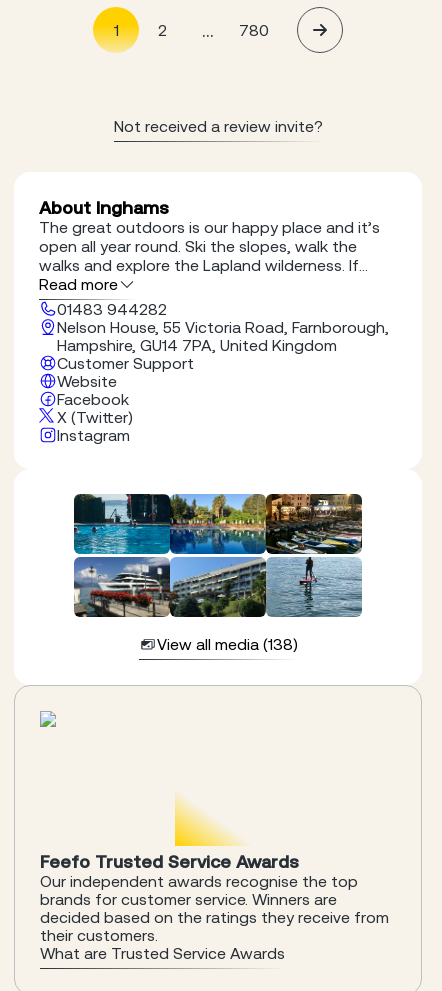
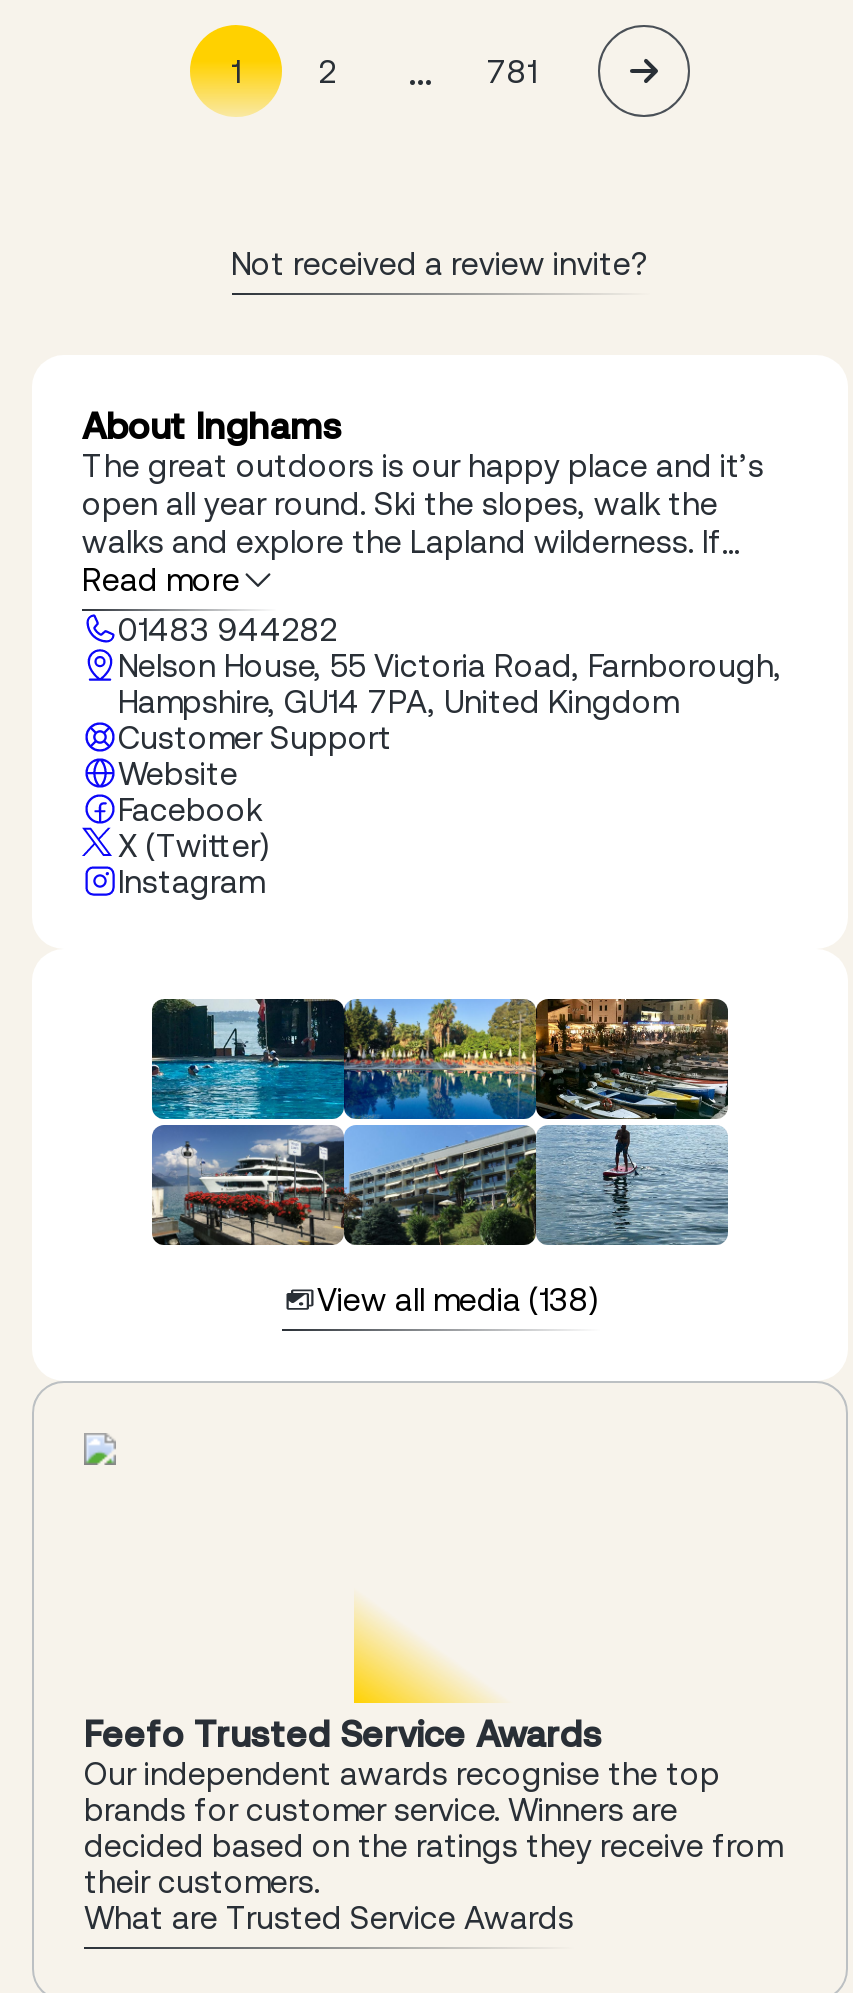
[239,21,269,39] 780 -> [487,54,537,90] 781

